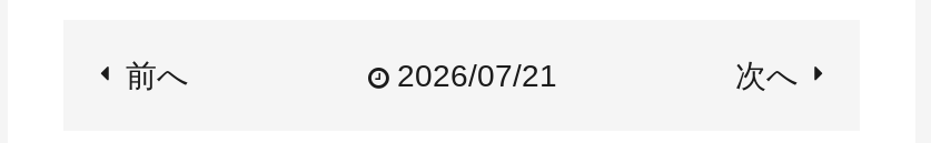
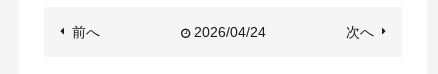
[397,58,557,94] 2026/07/21 -> [194,24,266,40] 2026/04/24

